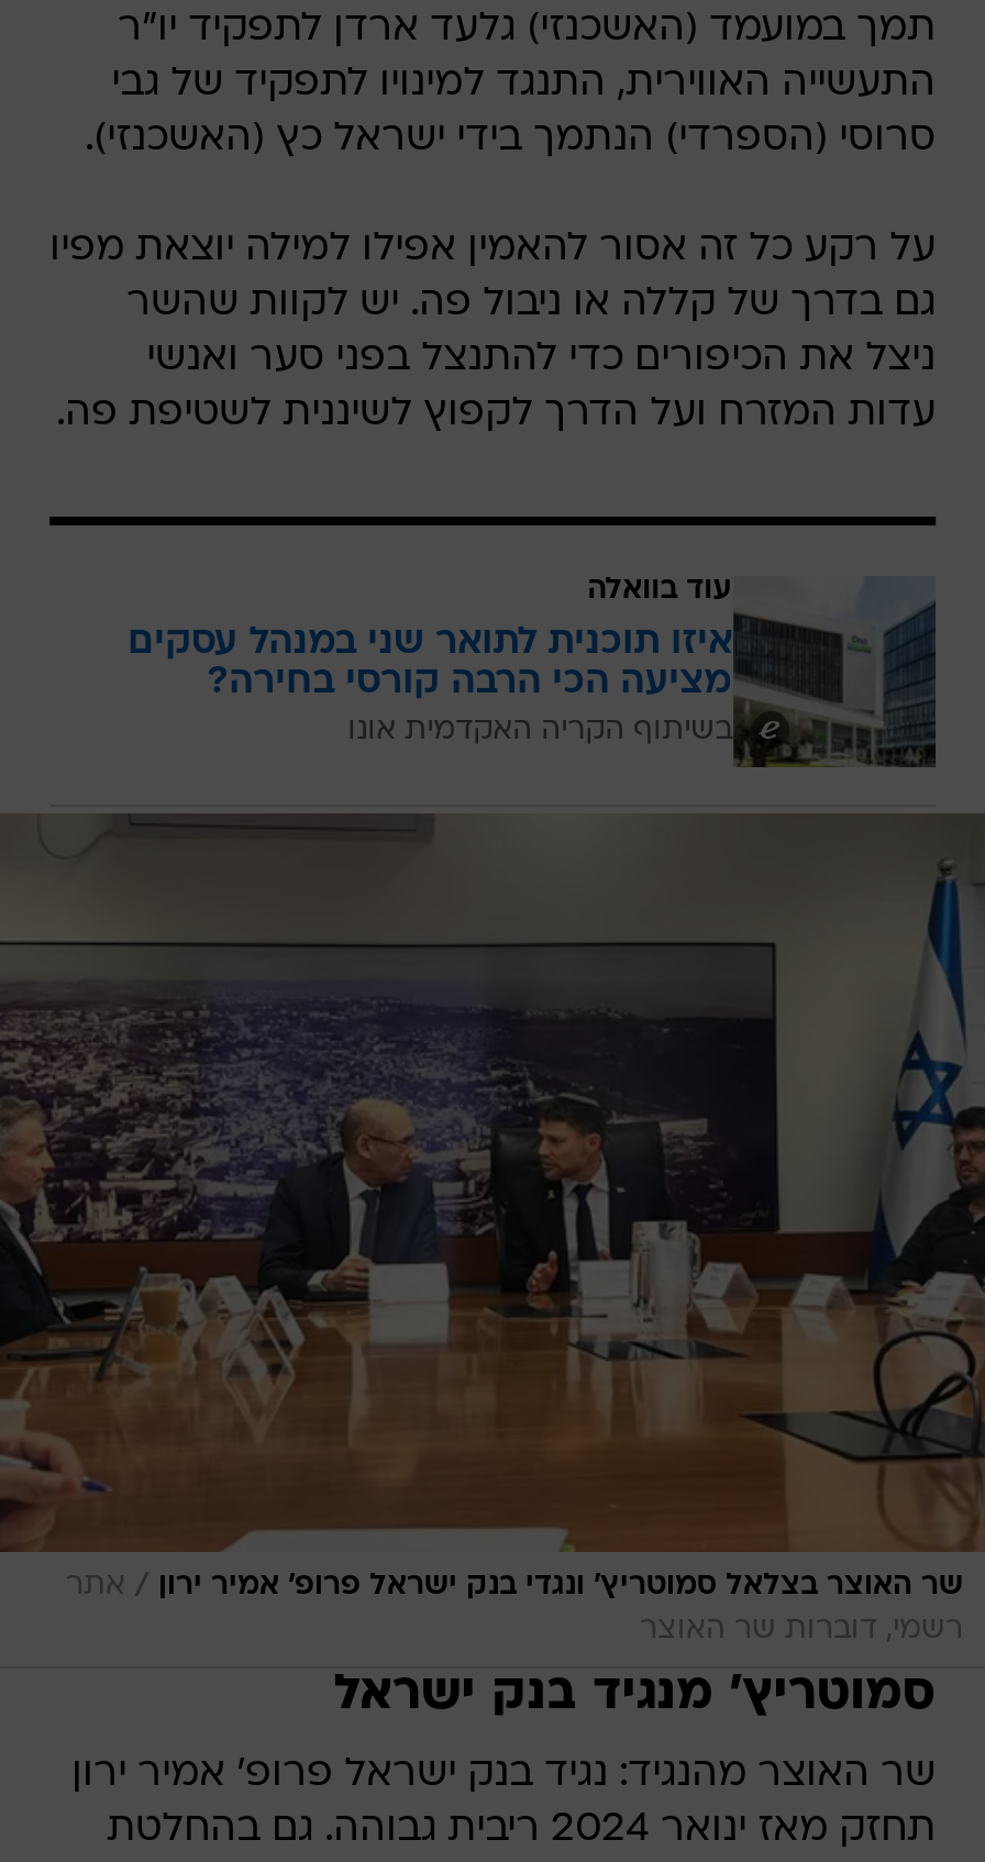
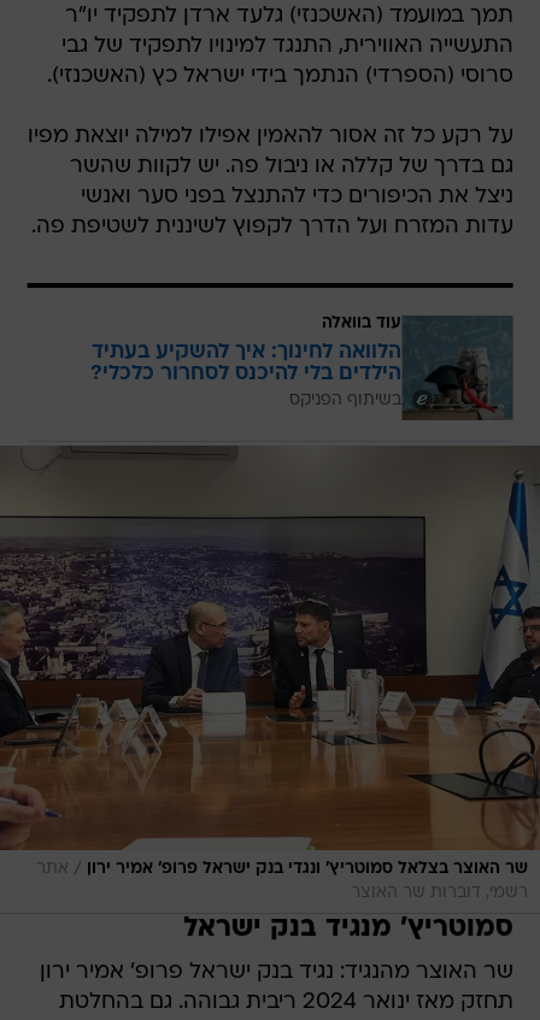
[128,576,937,767] [image] | איזו תוכנית לתואר שני במנהל עסקים | מציעה הכי הרבה קורסי בחירה? | בשיתוף הקריה האקדמית אונו -> [91,314,513,420] [image] | הלוואה לחינוך: איך להשקיע בעתיד | הילדים בלי להיכנס לסחרור כלכלי? | בשיתוף הפניקס

